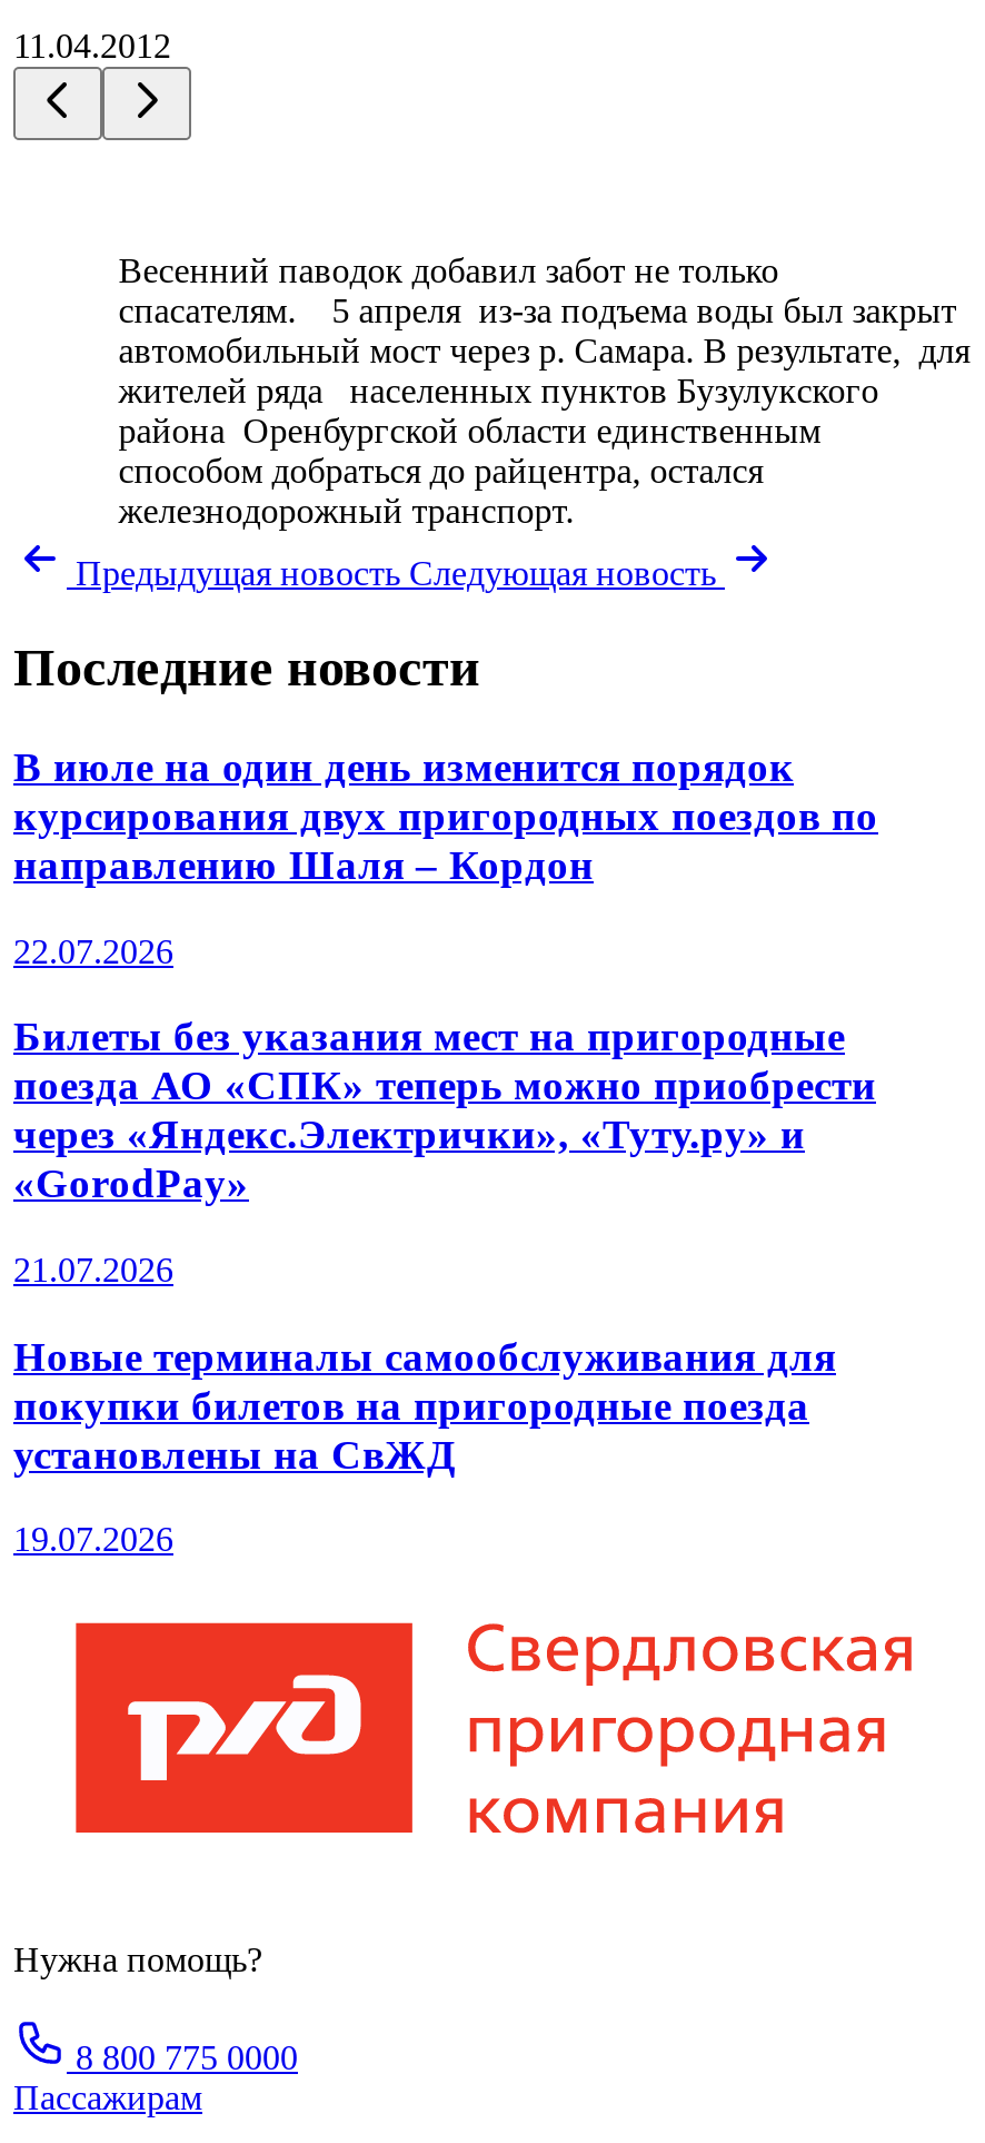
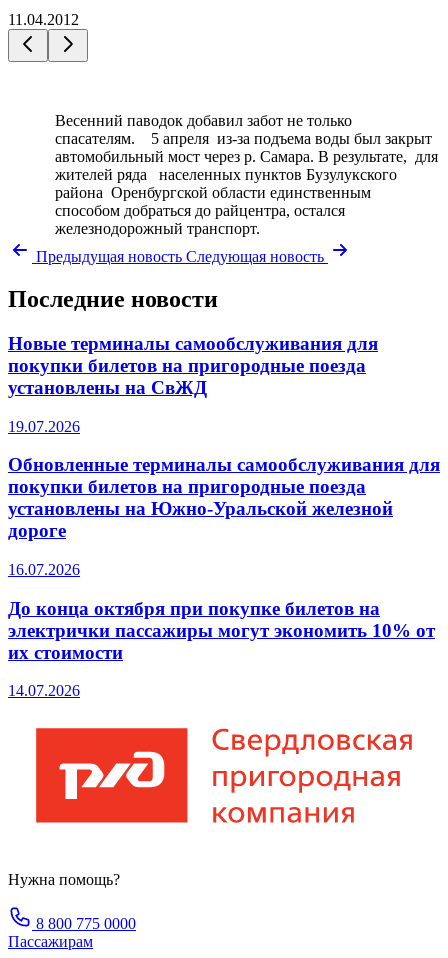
[13,743,878,1288] В июле на один день изменится порядок | курсирования двух пригородных поездов по | направлению Шаля – Кордон | 22.07.2026 | Билеты без указания мест на пригородные | поезда АО «СПК» теперь можно приобрести | через «Яндекс.Электрички», «Туту.ру» и | «GorodPay» | 21.07.2026 -> none
moved [13,1332,836,1559] -> [8,333,378,435]: Новые терминалы самообслуживания для | покупки билетов на пригородные поезда | установлены на СвЖД | 19.07.2026
none -> [8,454,440,699] Обновленные терминалы самообслуживания для | покупки билетов на пригородные поезда | установлены на Южно-Уральской железной | дороге | 16.07.2026 | До конца октября при покупке билетов на | электрички пассажиры могут экономить 10% от | их стоимости | 14.07.2026

